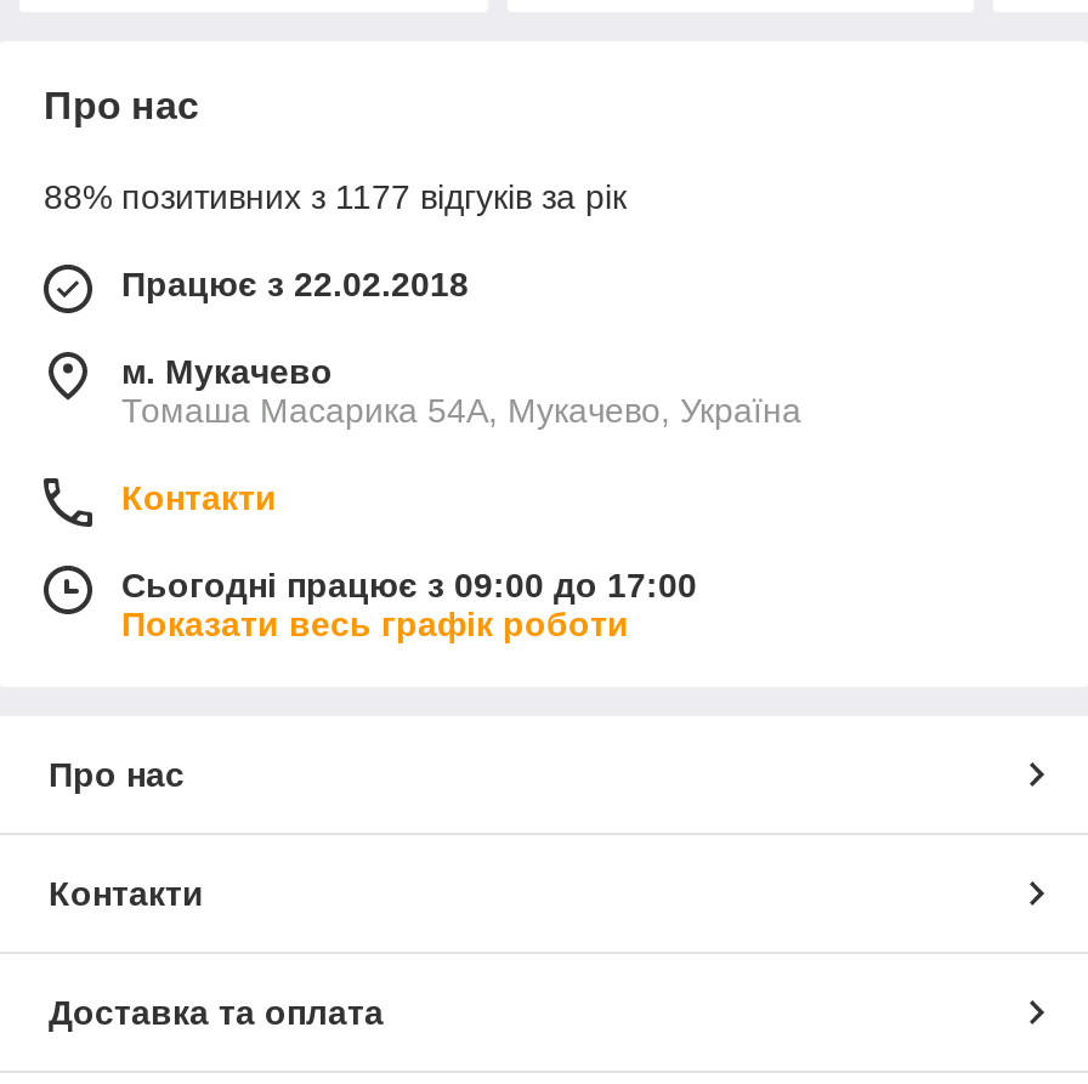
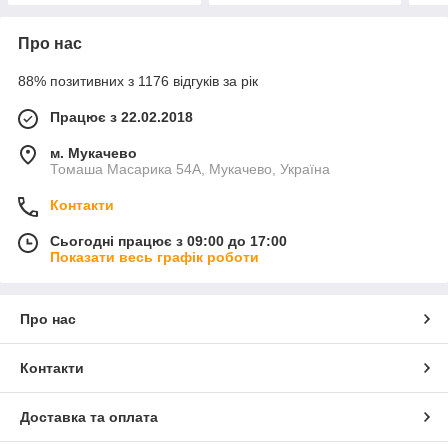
[44,177,627,216] 88% позитивних з 1177 відгуків за рік -> [18,73,258,89] 88% позитивних з 1176 відгуків за рік

